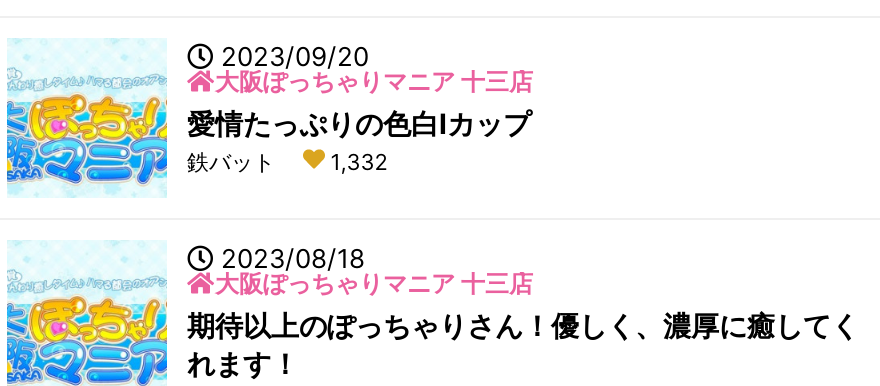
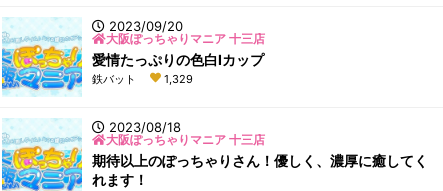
[187,148,389,176] 鉄バット 1,332 -> [92,72,193,86] 鉄バット 1,329

